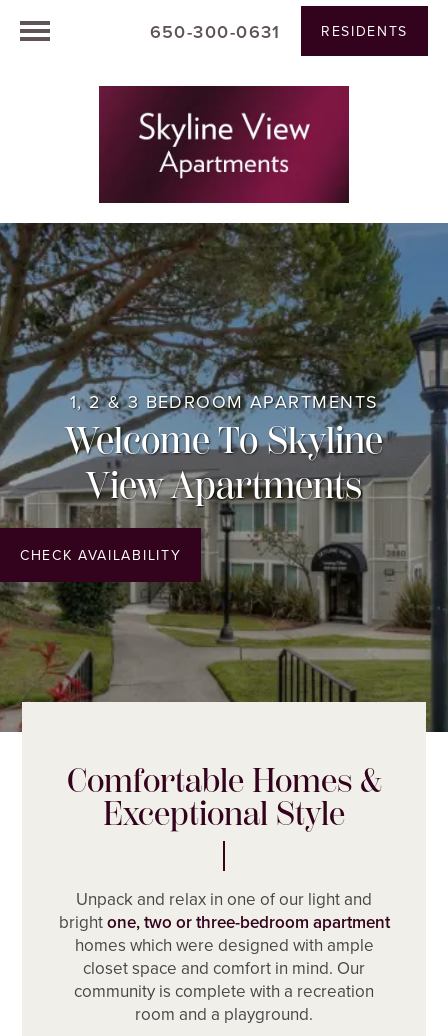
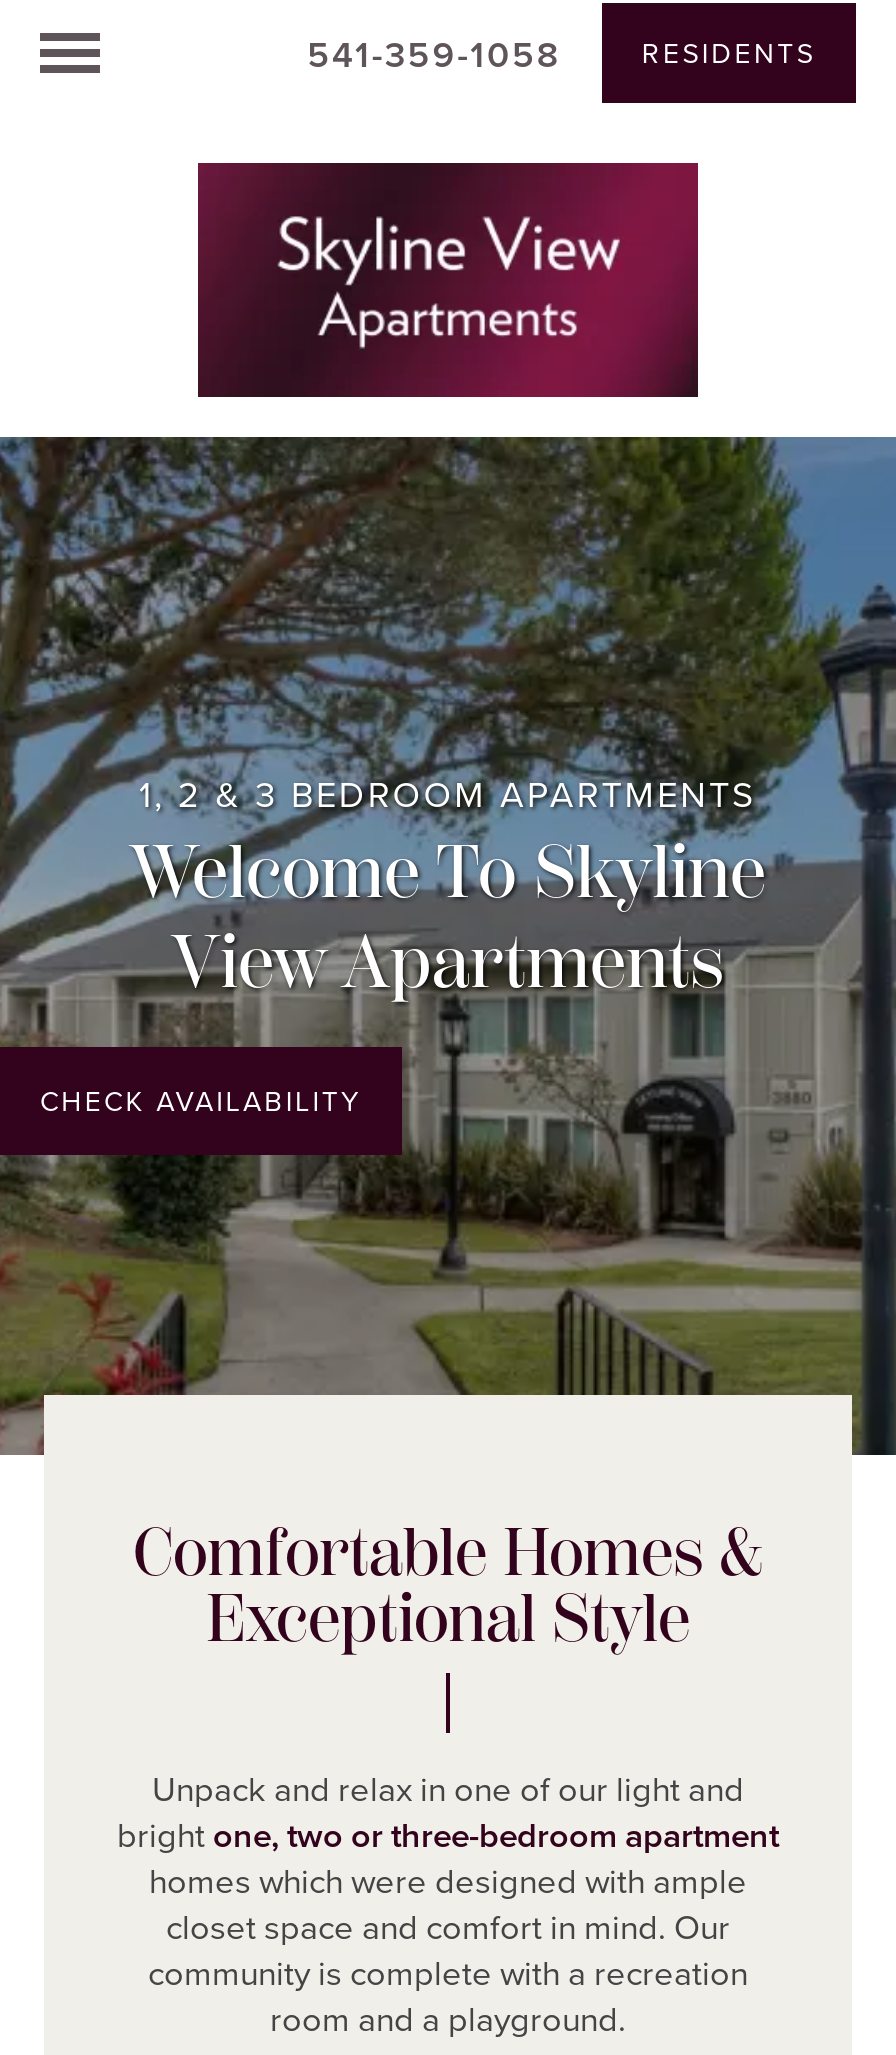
[150,19,408,44] 650-300-0631 RESIDENTS -> [307,29,816,79] 541-359-1058 RESIDENTS

